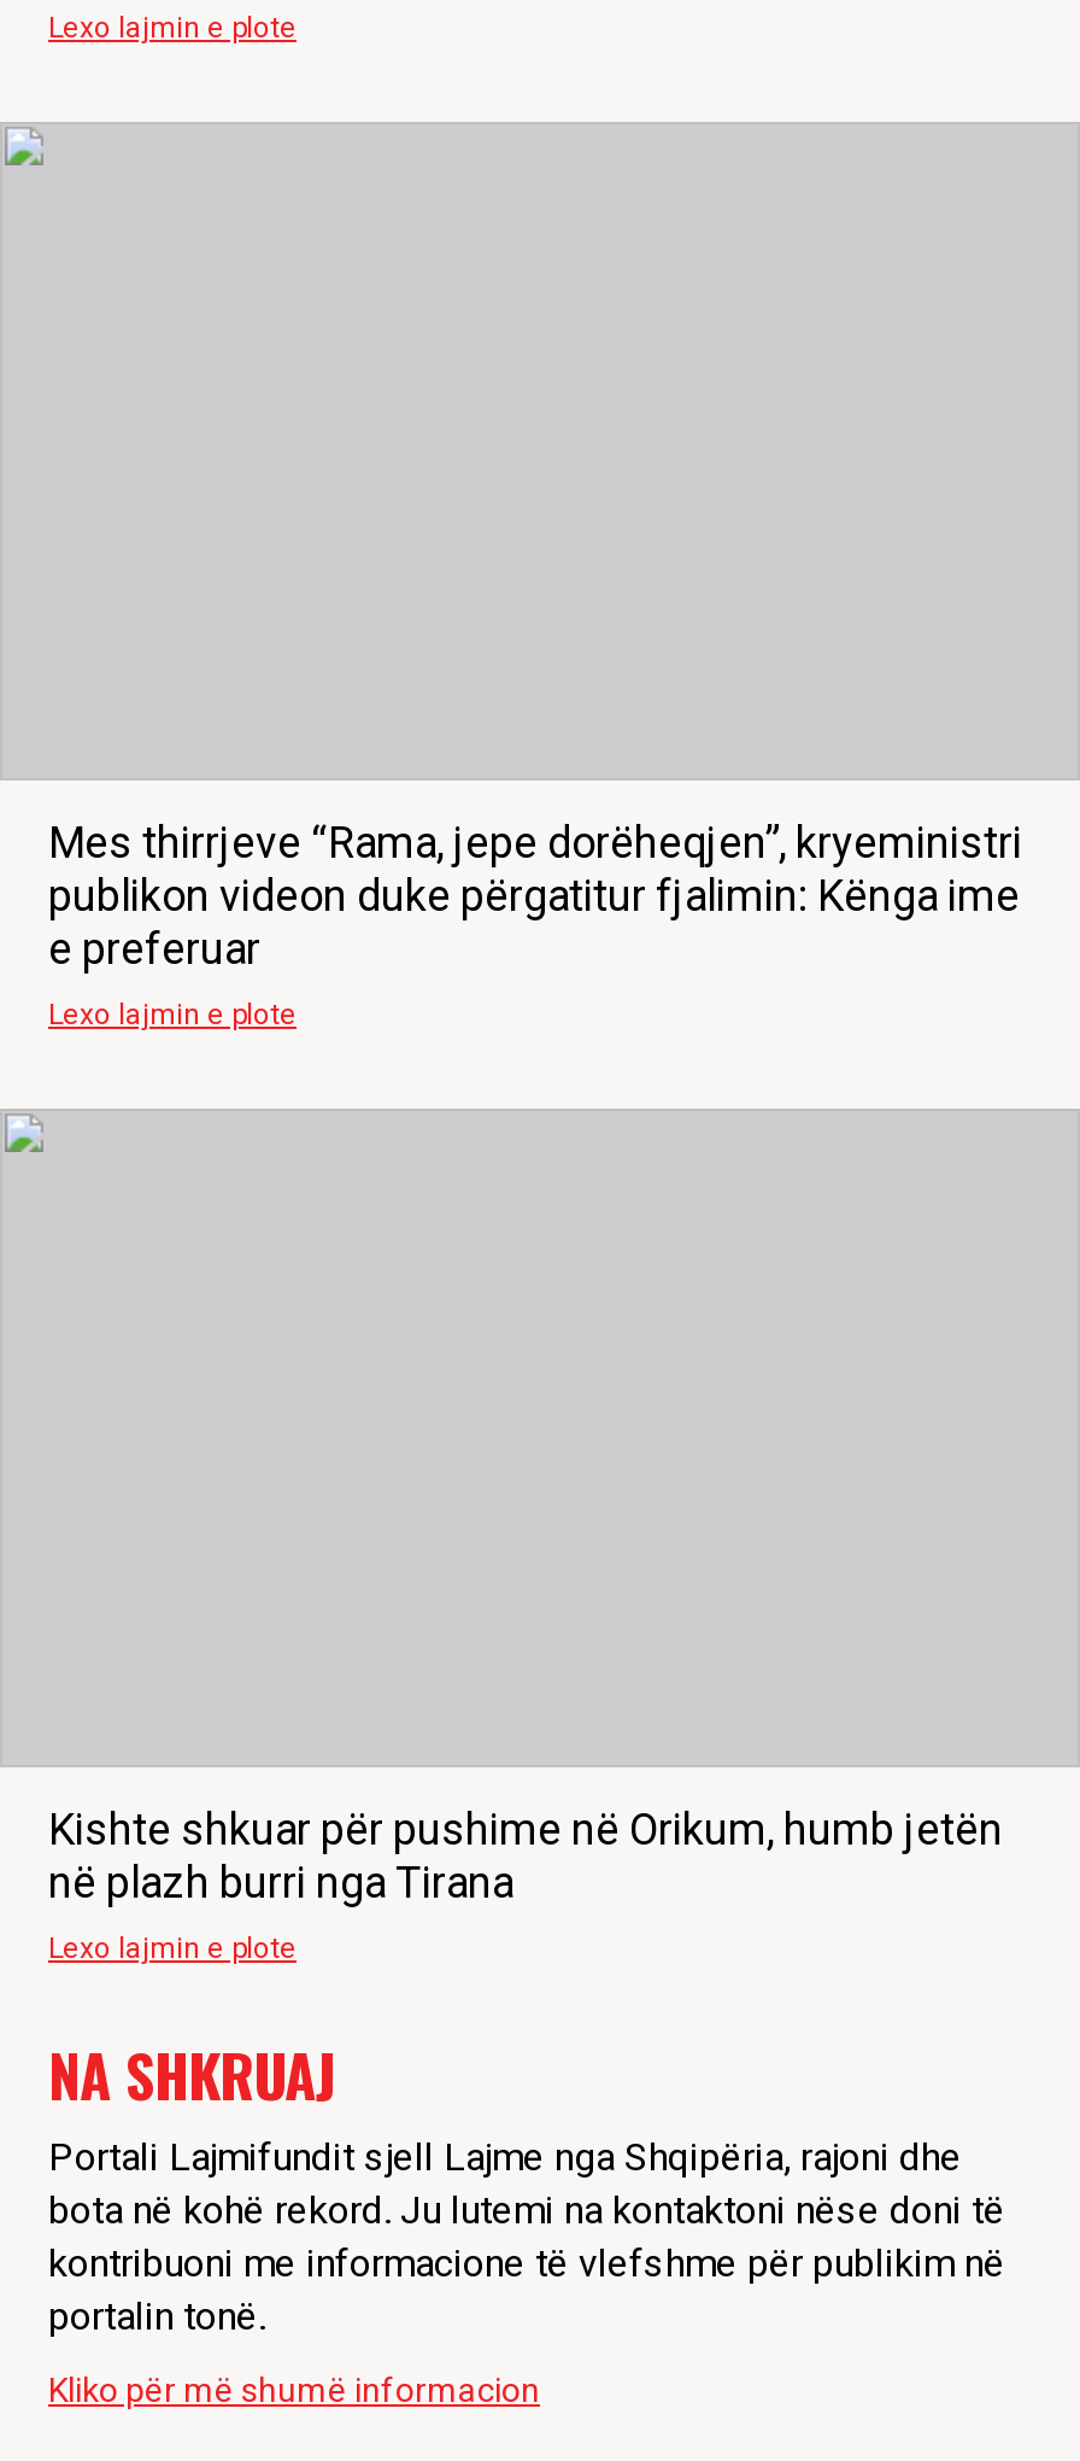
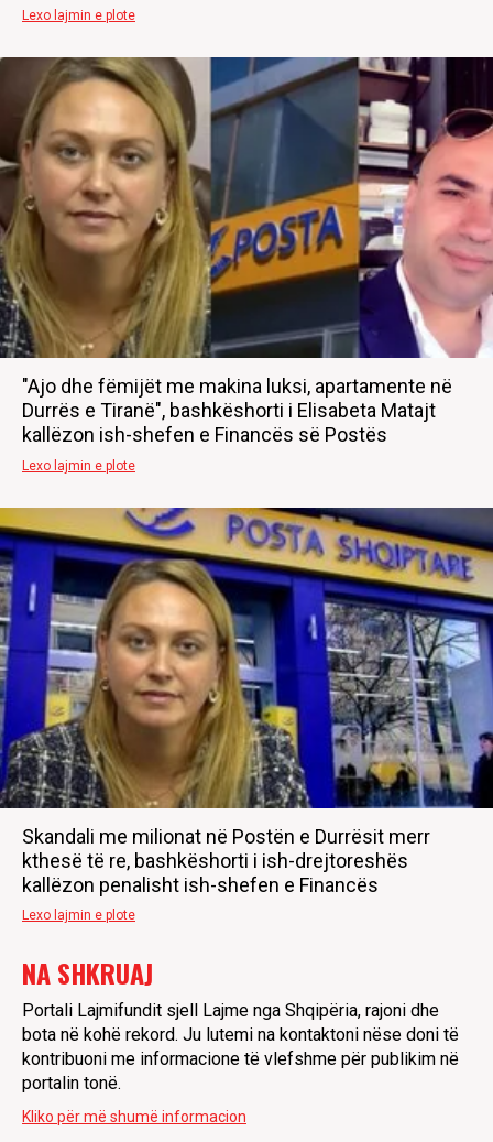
none -> [3,56,490,359] [image]
[48,817,1022,974] Mes thirrjeve “Rama, jepe dorëheqjen”, kryeministri | publikon videon duke përgatitur fjalimin: Kënga ime | e preferuar -> [22,375,452,446] "Ajo dhe fëmijët me makina luksi, apartamente në | Durrës e Tiranë", bashkëshorti i Elisabeta Matajt | kallëzon ish-shefen e Financës së Postës
none -> [3,507,490,809] [image]
[48,1804,1003,1908] Kishte shkuar për pushime në Orikum, humb jetën | në plazh burri nga Tirana -> [22,825,430,897] Skandali me milionat në Postën e Durrësit merr | kthesë të re, bashkëshorti i ish-drejtoreshës | kallëzon penalisht ish-shefen e Financës

